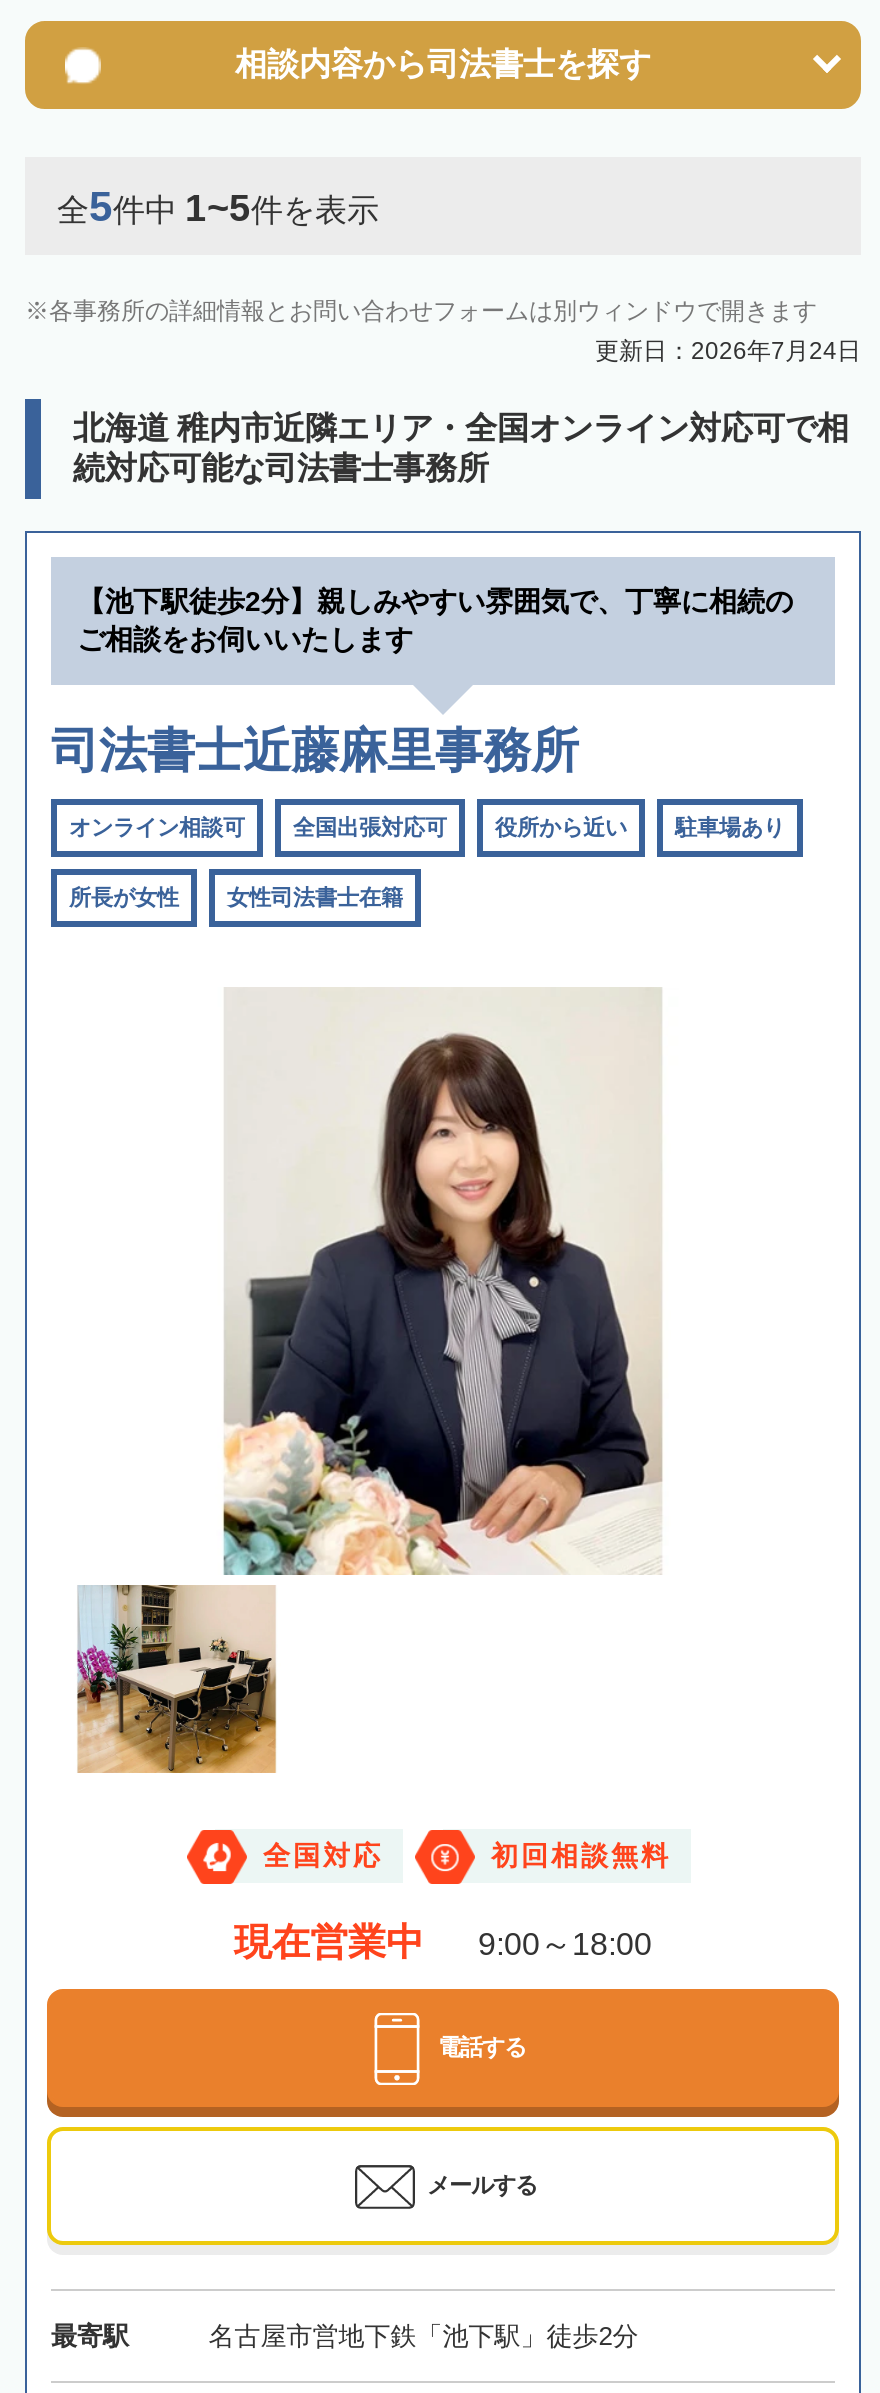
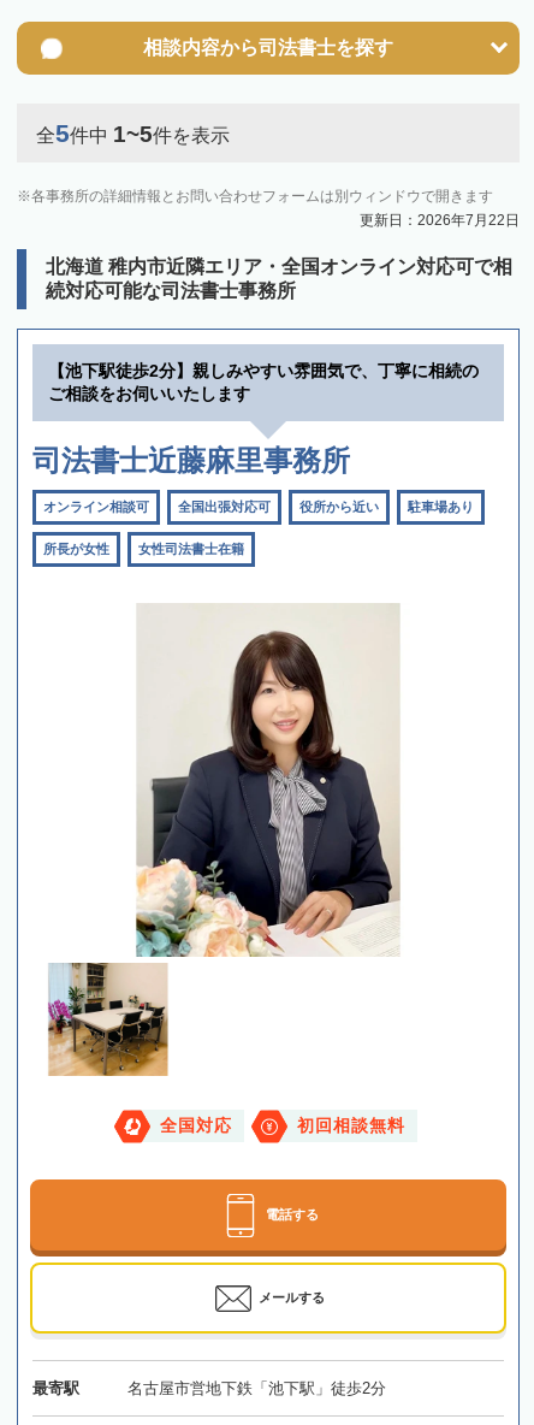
[595,337,861,365] 更新日：2026年7月24日 -> [360,212,520,229] 更新日：2026年7月22日
[234,1922,652,1964] 現在営業中 | 9:00～18:00 -> none

